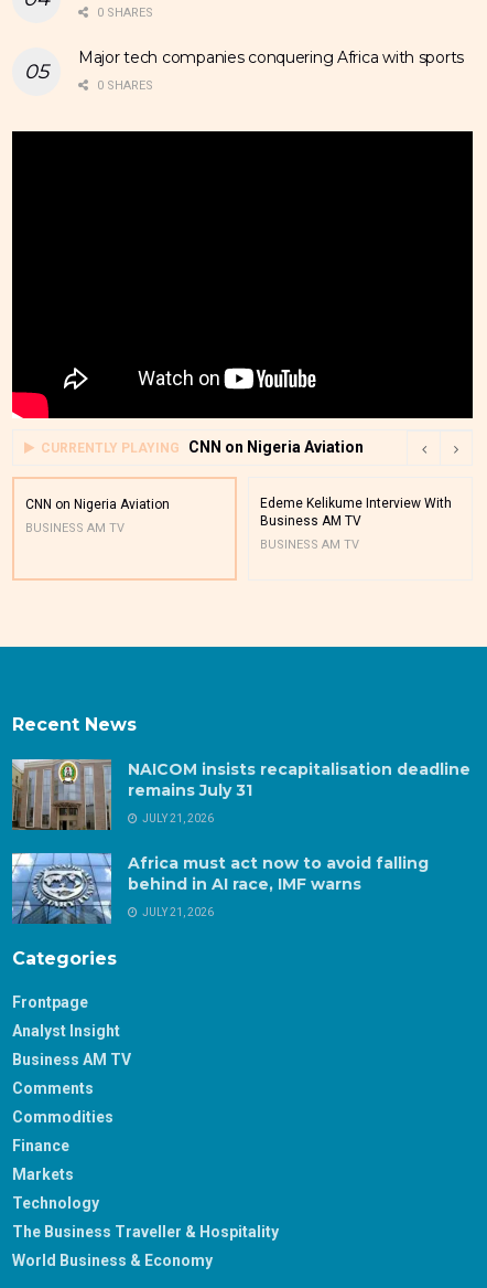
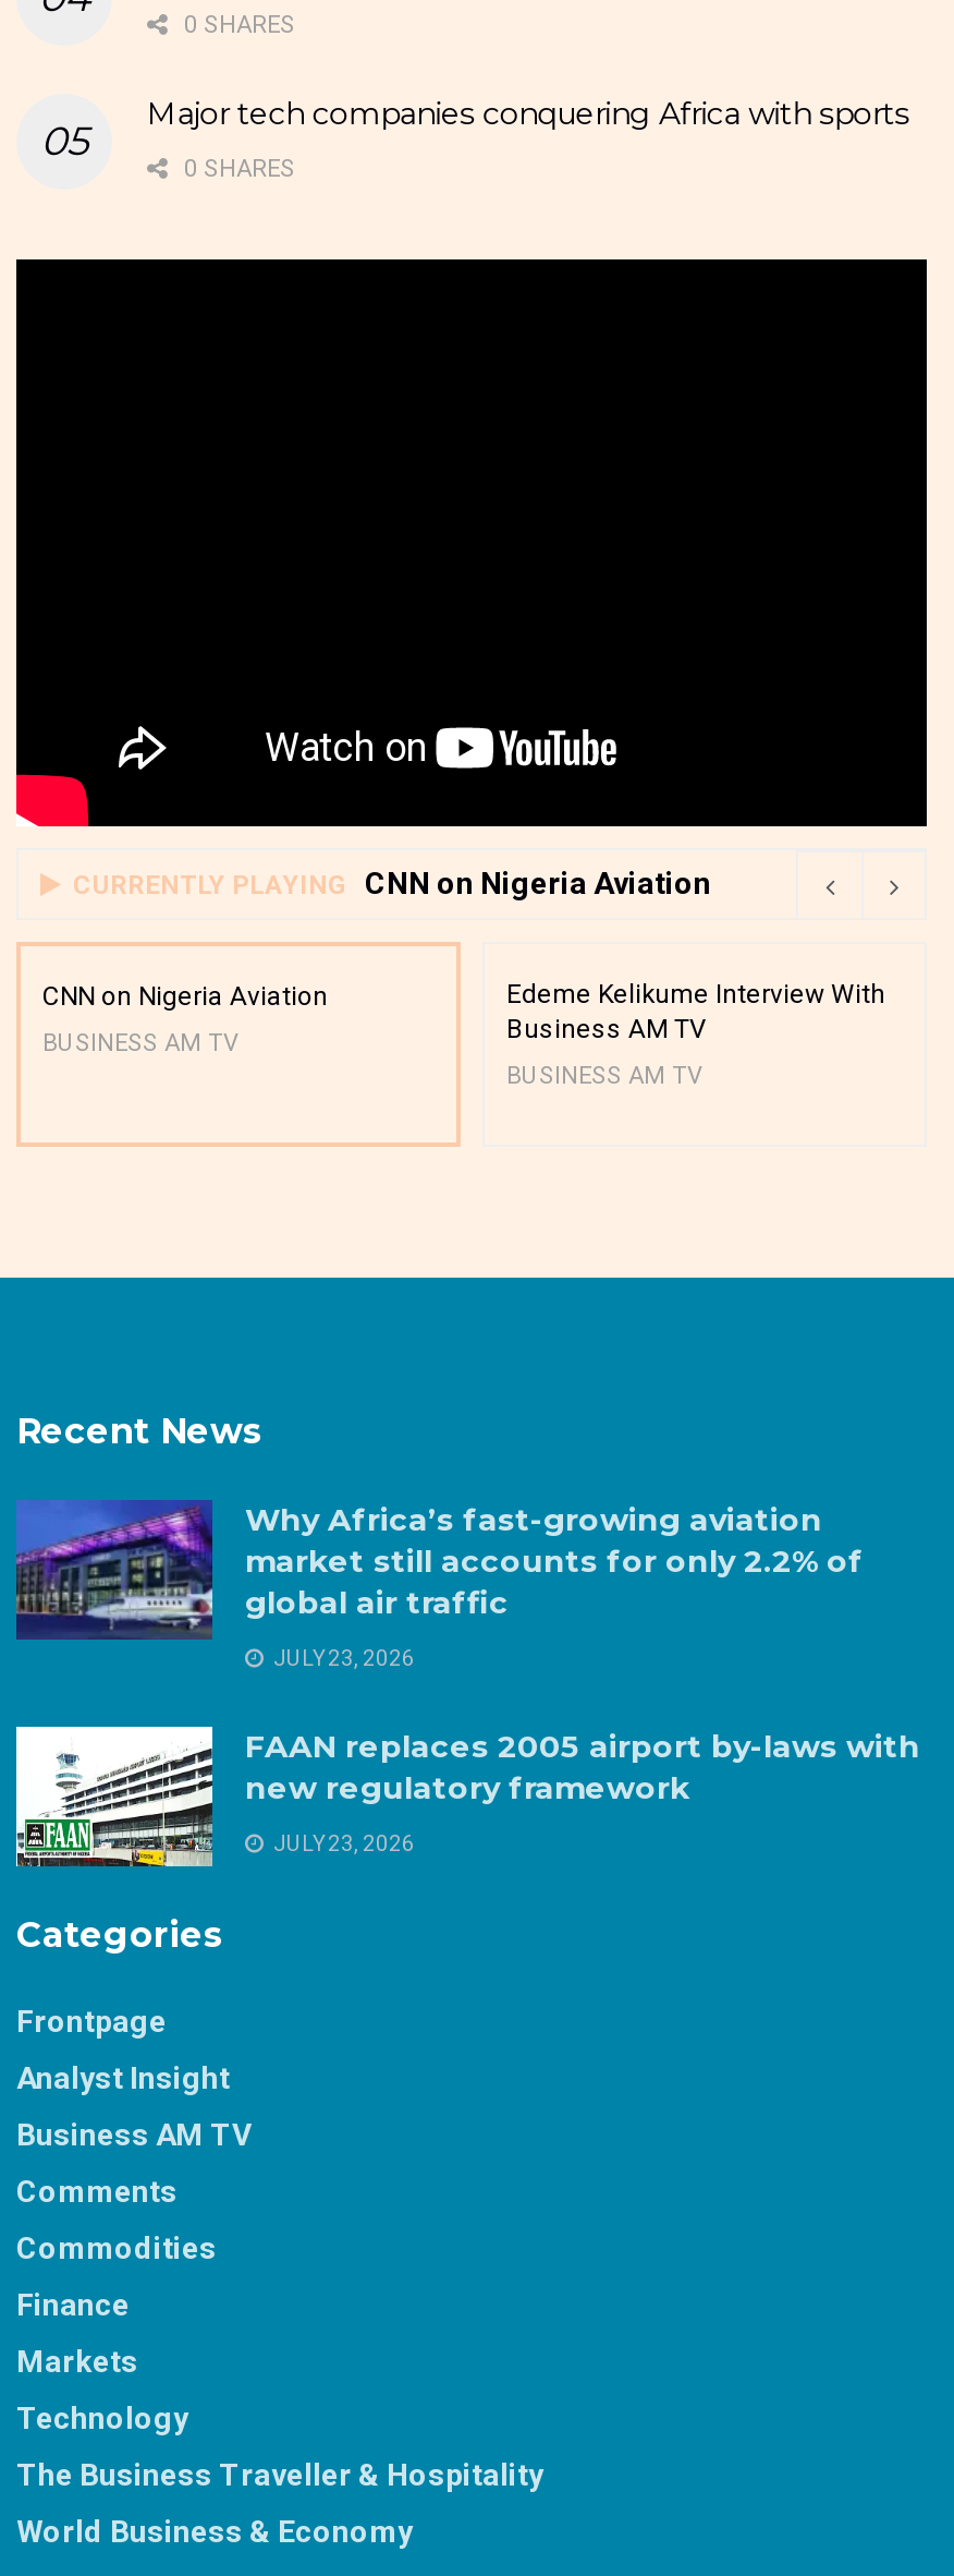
[11,758,470,830] [image] | NAICOM insists recapitalisation deadline | remains July 31 -> [16,1500,864,1640] [image] | Why Africa’s fast-growing aviation | market still accounts for only 2.2% of | global air traffic
[140,812,214,825] JULY 21, 2026 -> [269,1646,415,1670] JULY 23, 2026
[12,852,429,924] [image] | Africa must act now to avoid falling | behind in AI race, IMF warns -> [14,1727,920,1868] [image] | FAAN replaces 2005 airport by-laws with | new regulatory framework
[140,906,214,918] JULY 21, 2026 -> [269,1832,415,1856] JULY 23, 2026

